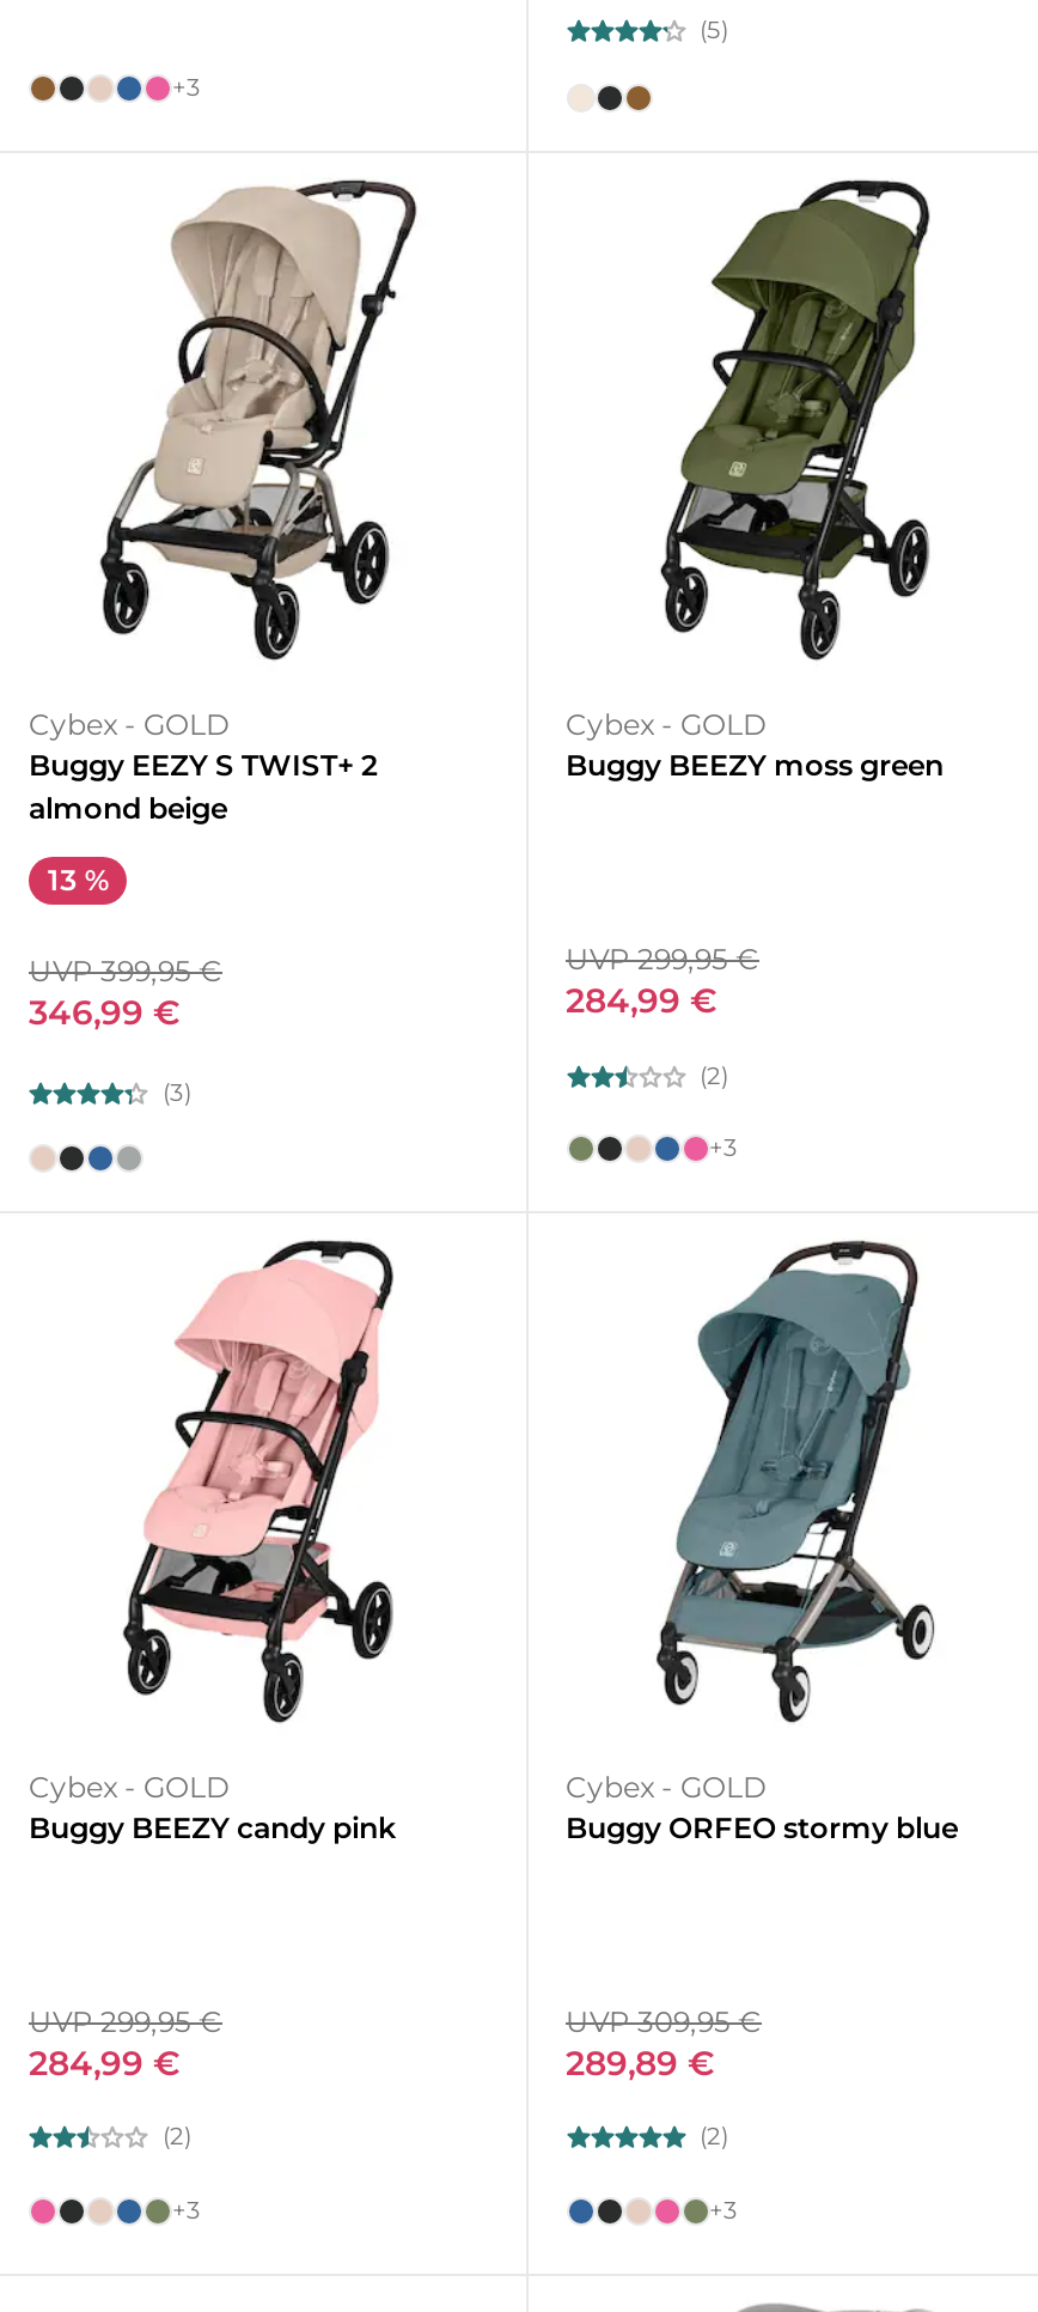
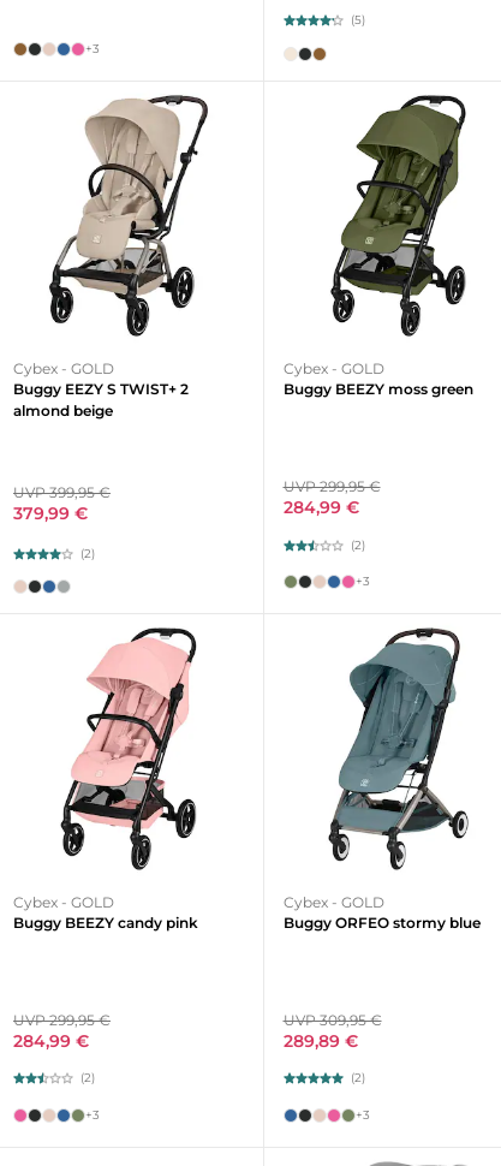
[29,861,179,1033] 13 % | 346,99 € -> [13,502,88,523] 379,99 €
[163,1077,191,1108] (3) -> [80,546,95,561] (2)

